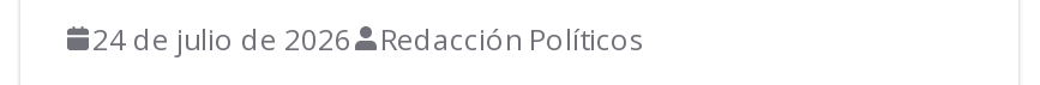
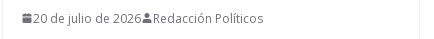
[92,19,644,60] 24 de julio de 2026 Redacción Políticos -> [33,10,263,27] 20 de julio de 2026 Redacción Políticos

